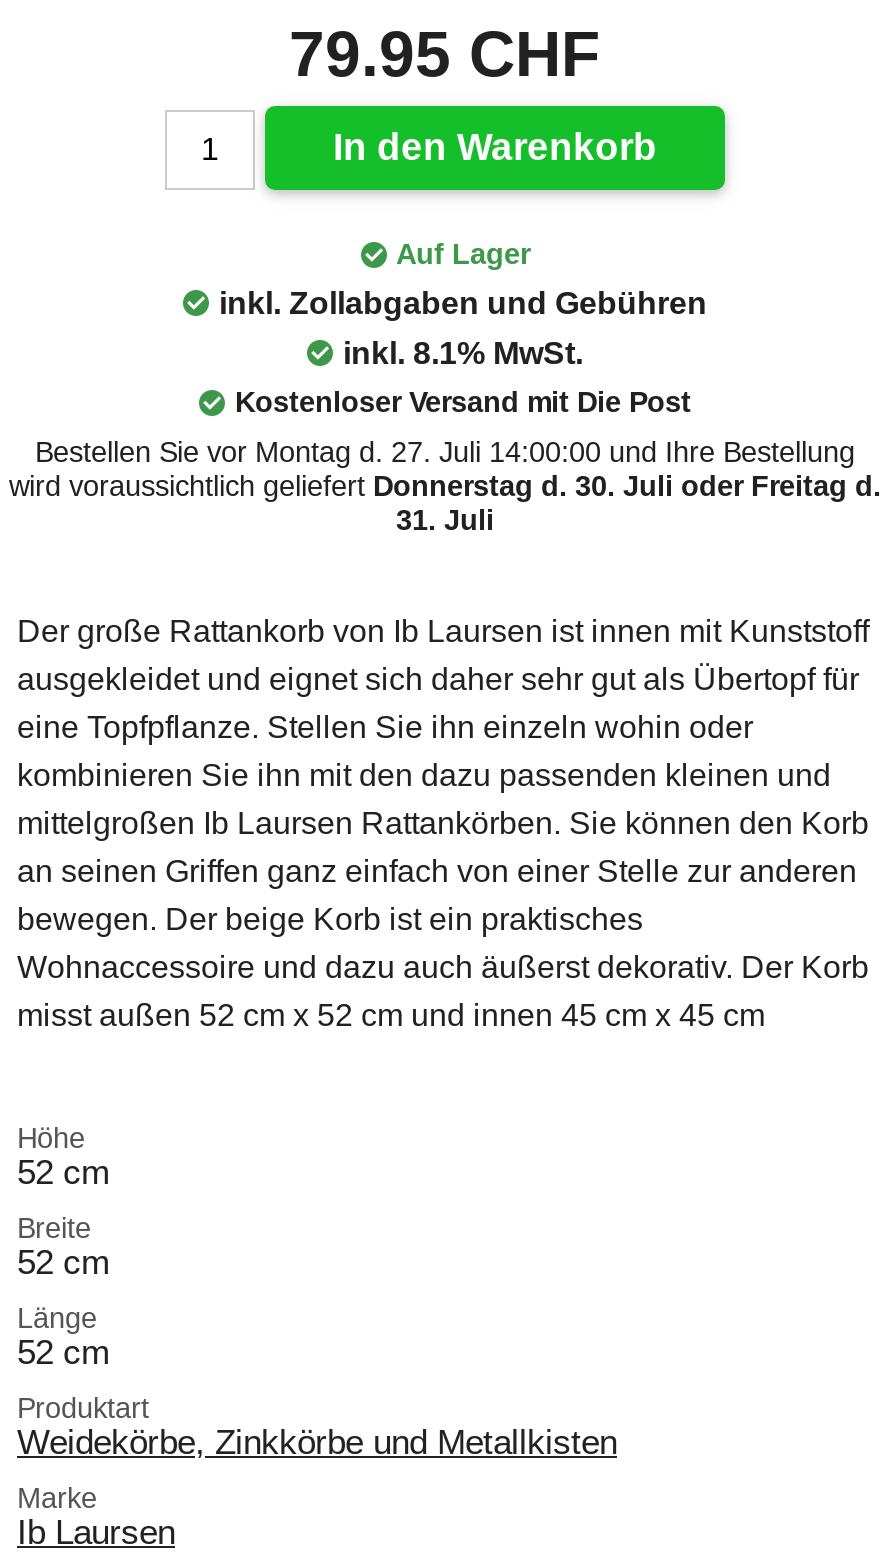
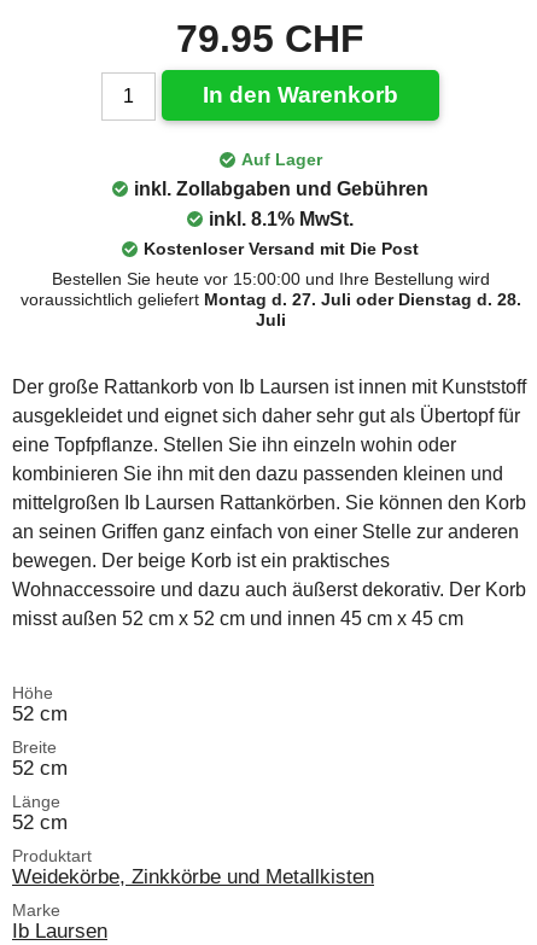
[9,436,881,536] Bestellen Sie vor Montag d. 27. Juli 14:00:00 und Ihre Bestellung | wird voraussichtlich geliefert Donnerstag d. 30. Juli oder Freitag d. | 31. Juli -> [20,269,521,329] Bestellen Sie heute vor 15:00:00 und Ihre Bestellung wird | voraussichtlich geliefert Montag d. 27. Juli oder Dienstag d. 28. | Juli

